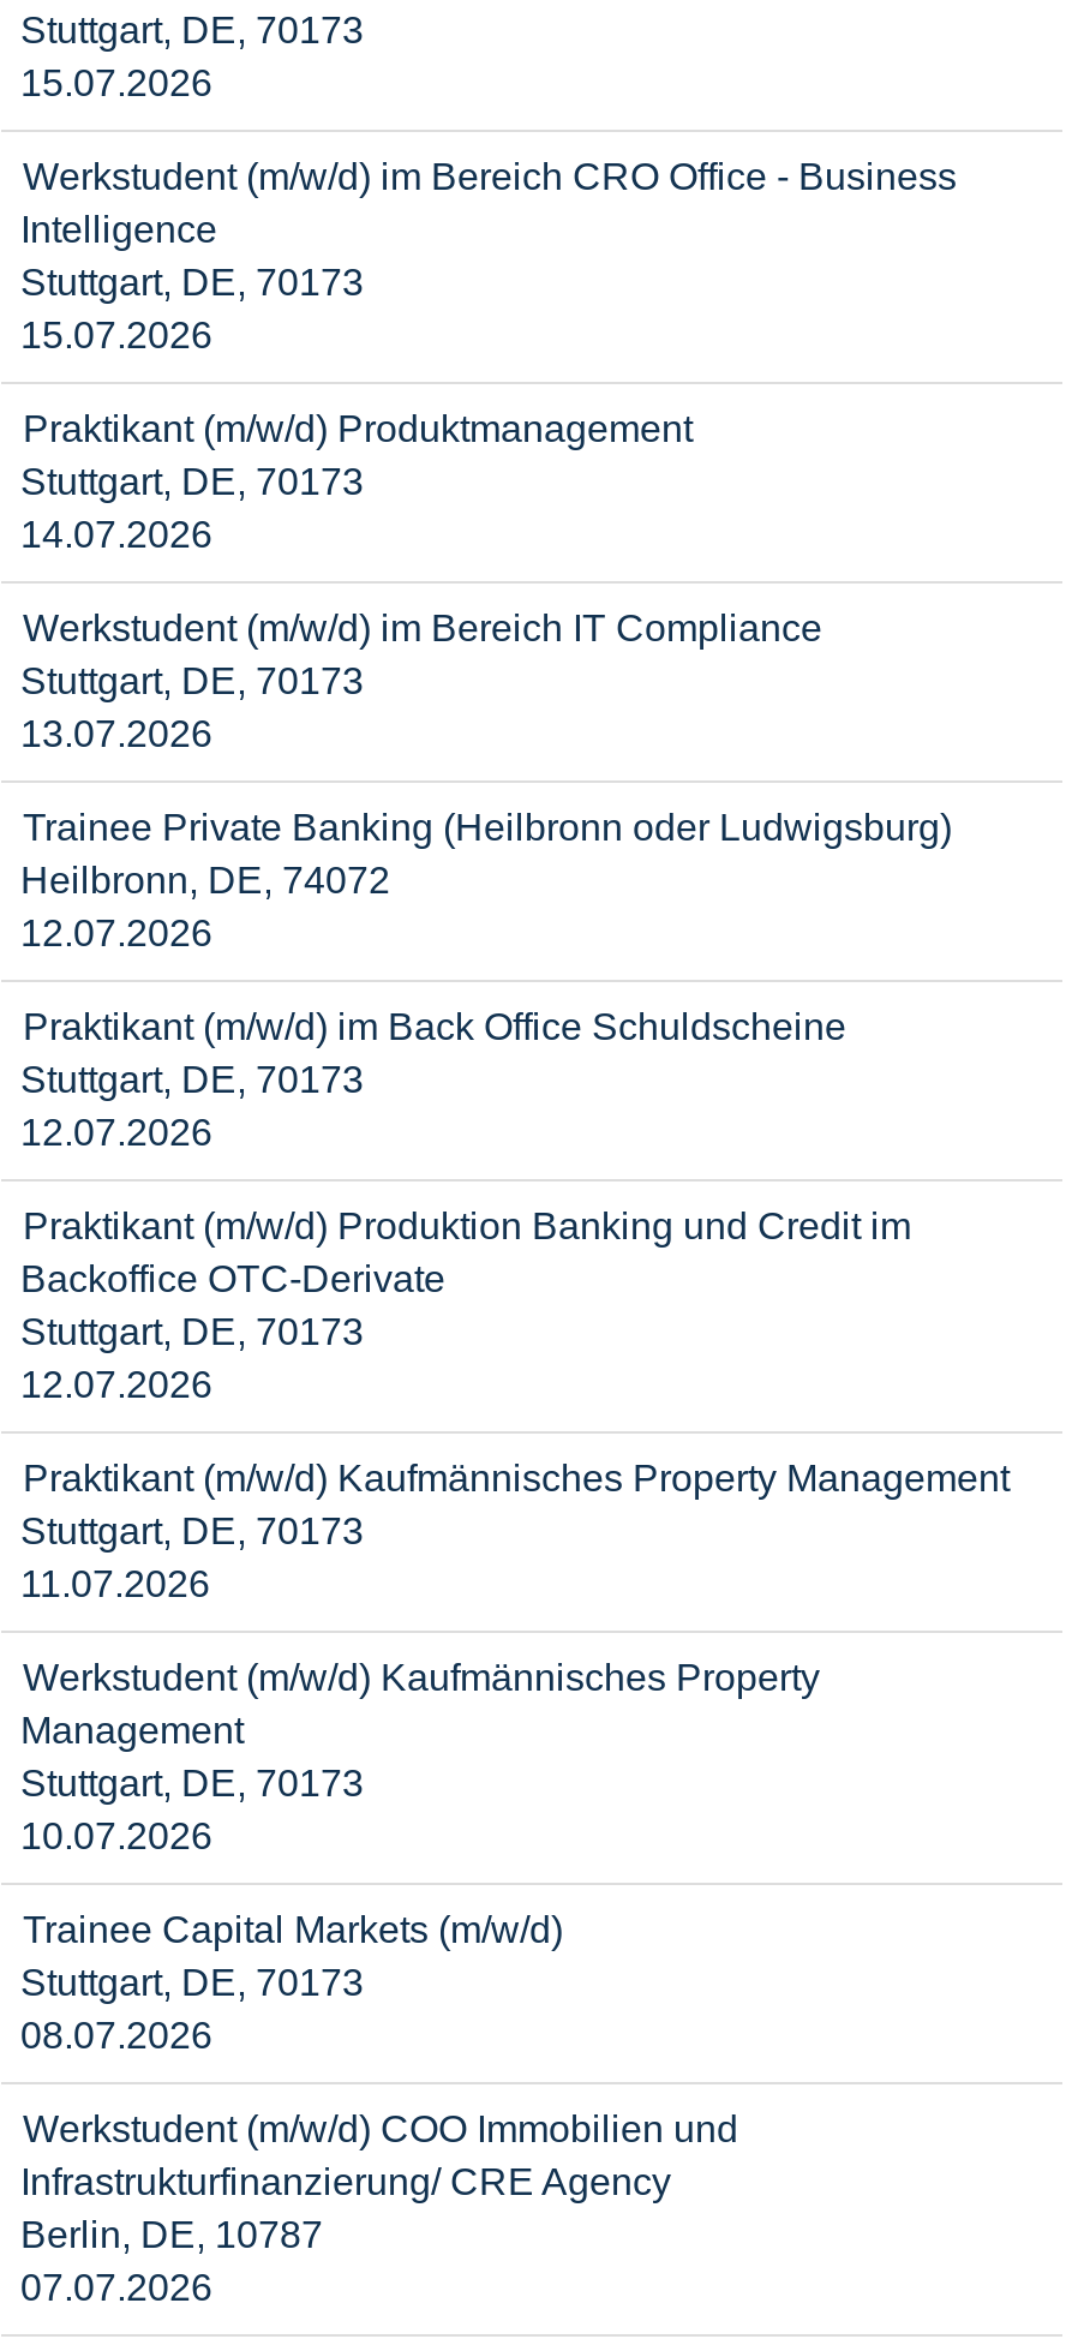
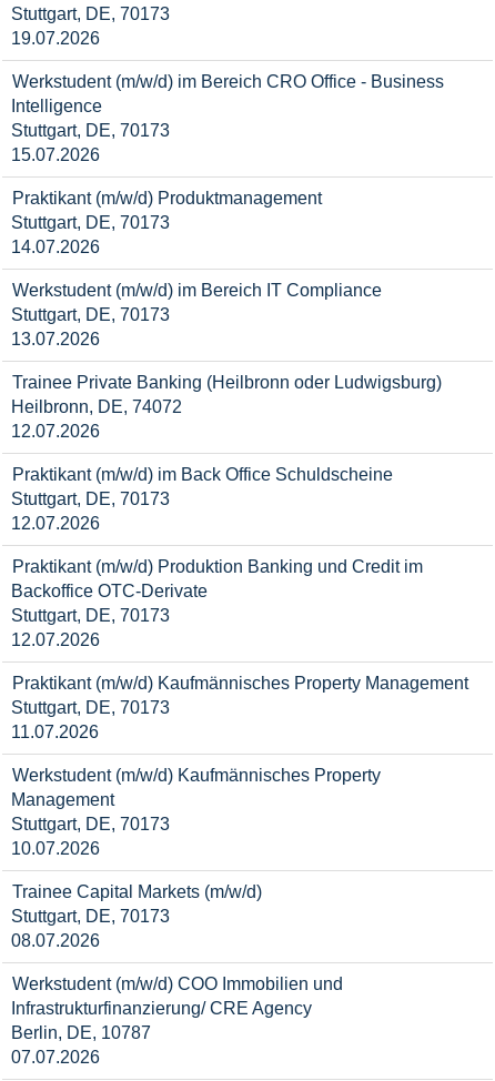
[20,62,212,103] 15.07.2026 -> [11,29,100,48] 19.07.2026

